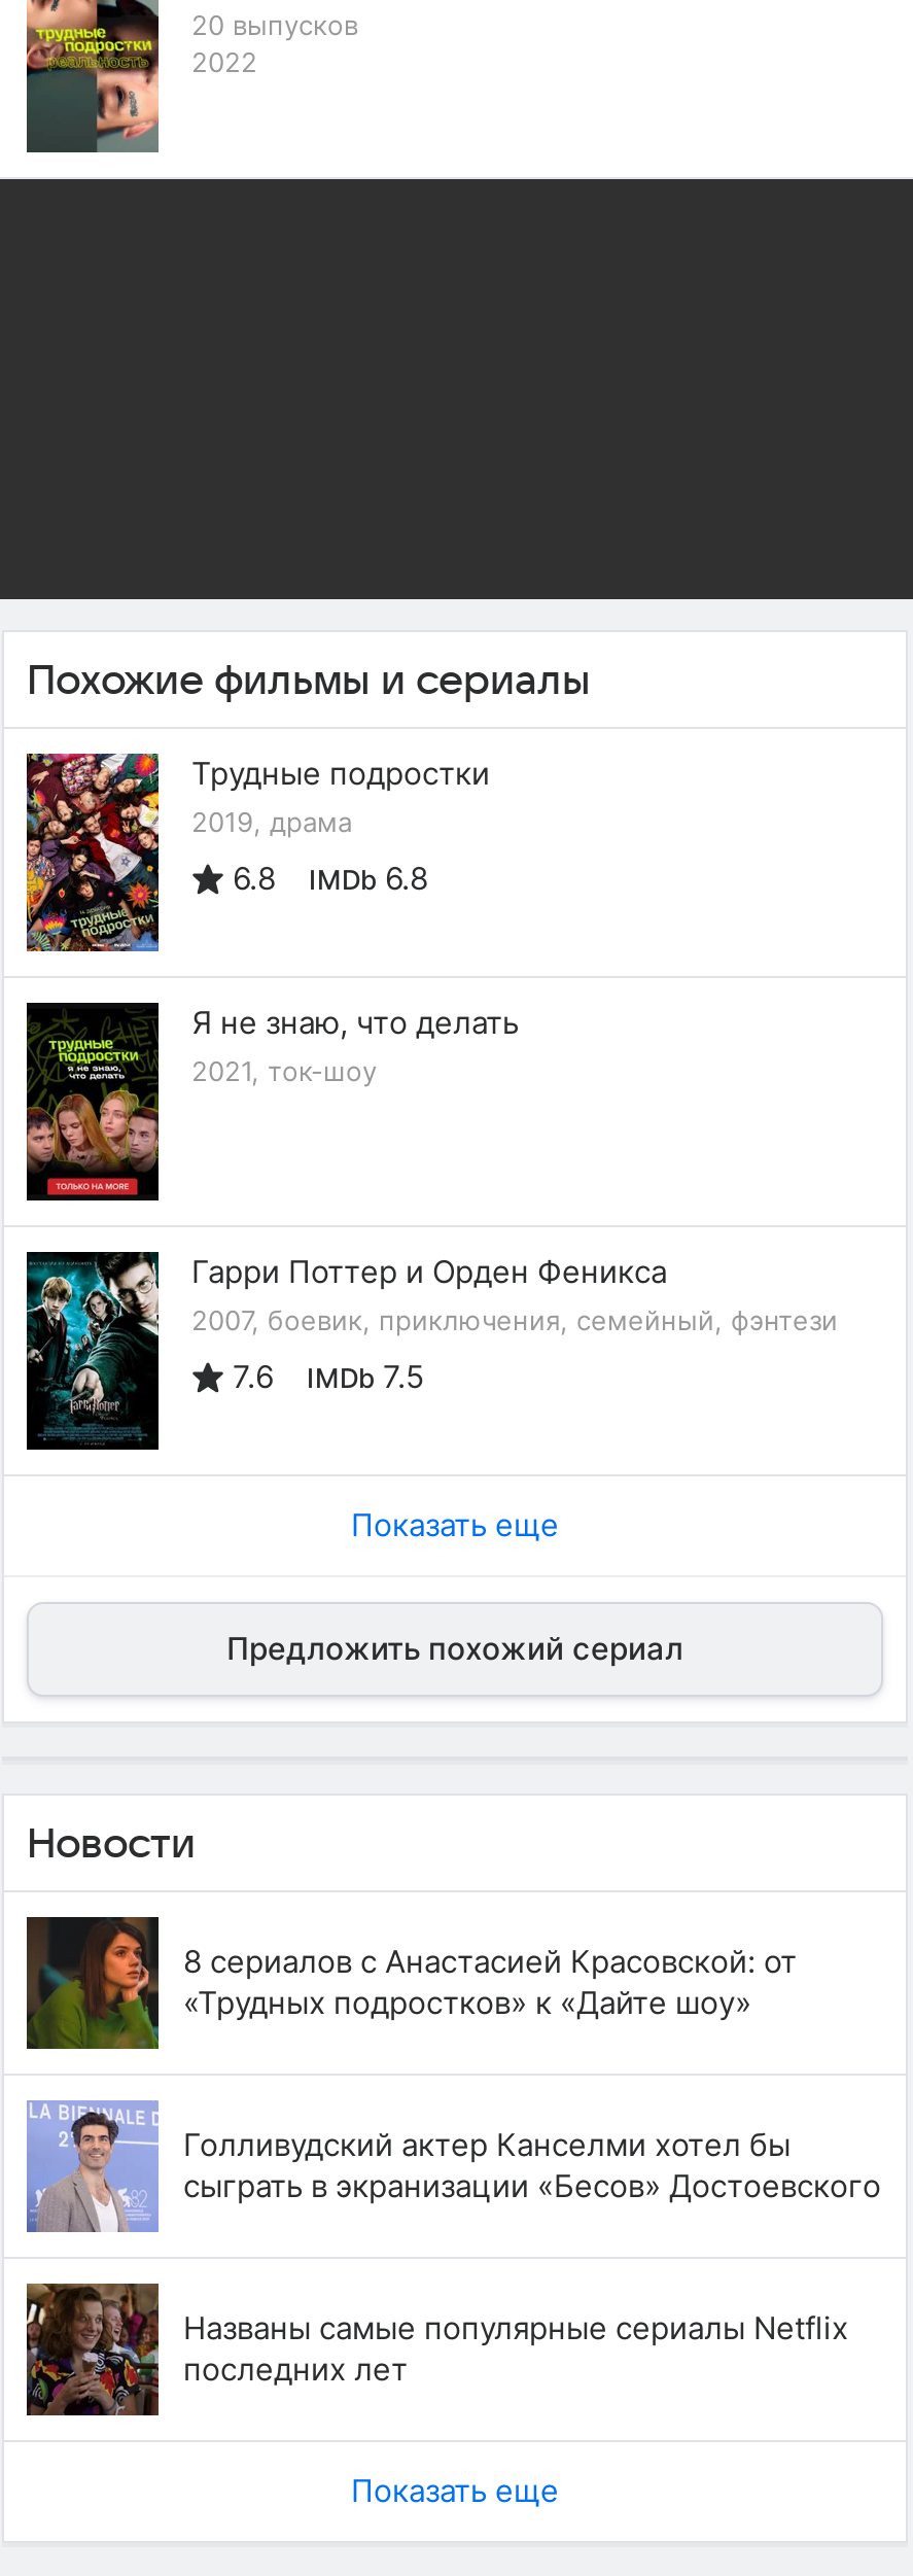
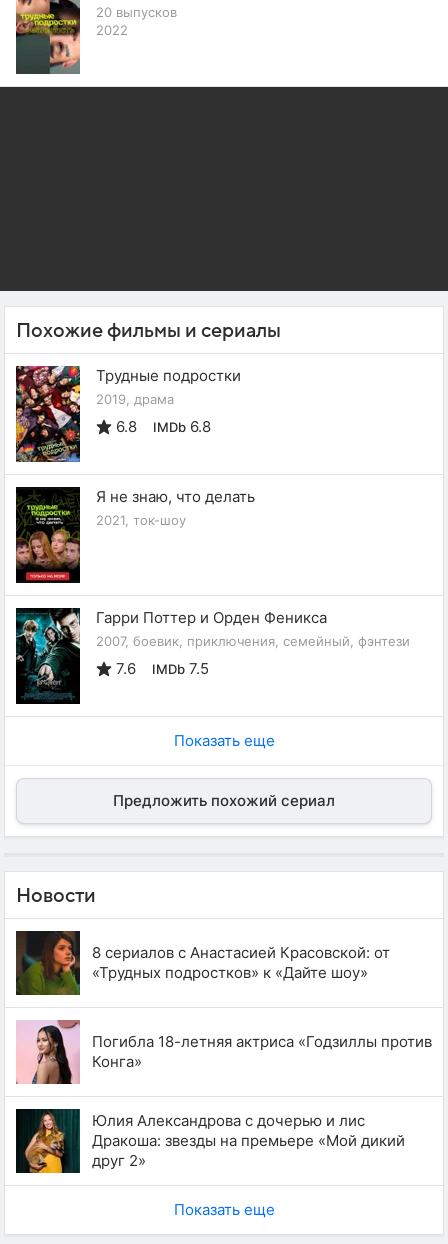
[25,2100,881,2234] [image] | Голливудский актер Канселми хотел бы | сыграть в экранизации «Бесов» Достоевского -> [16,1019,432,1085] [image] | Погибла 18-летняя актриса «Годзиллы против | Конга»
[25,2282,848,2417] [image] | Названы самые популярные сериалы Netflix | последних лет -> [15,1108,405,1174] [image] | Юлия Александрова с дочерью и лис | Дракоша: звезды на премьере «Мой дикий | друг 2»

